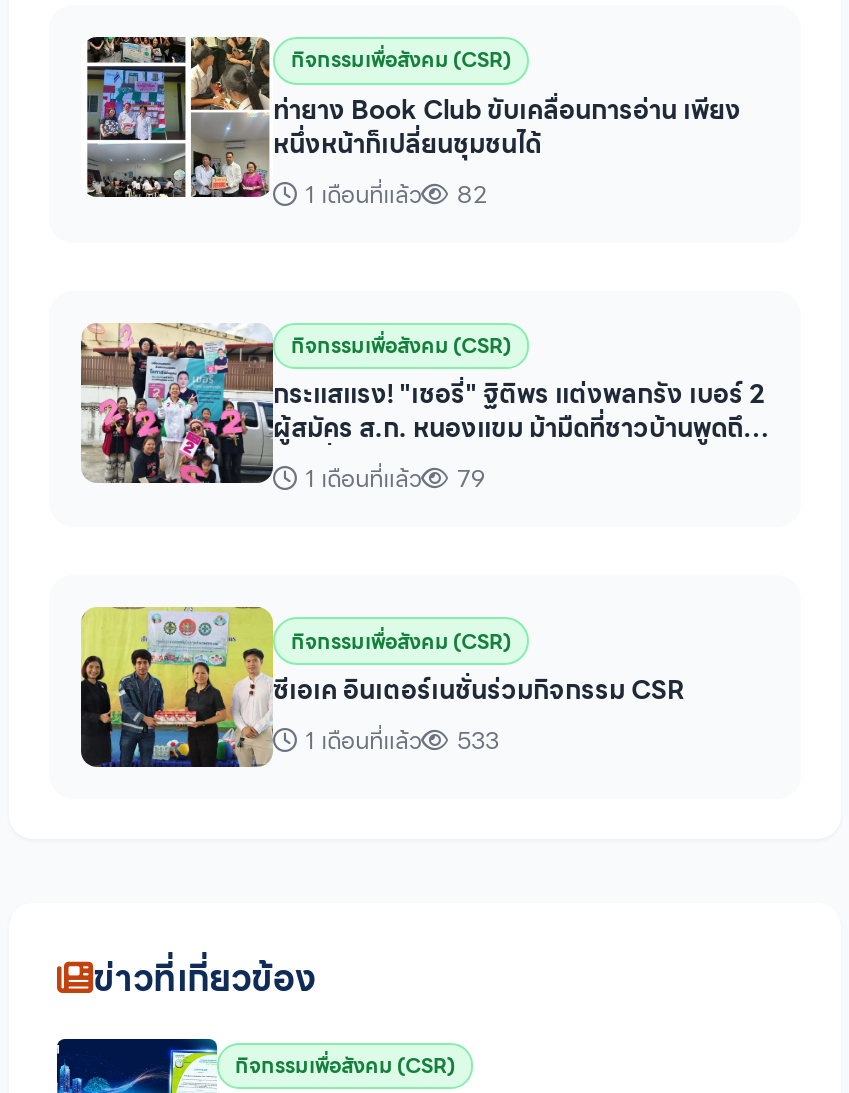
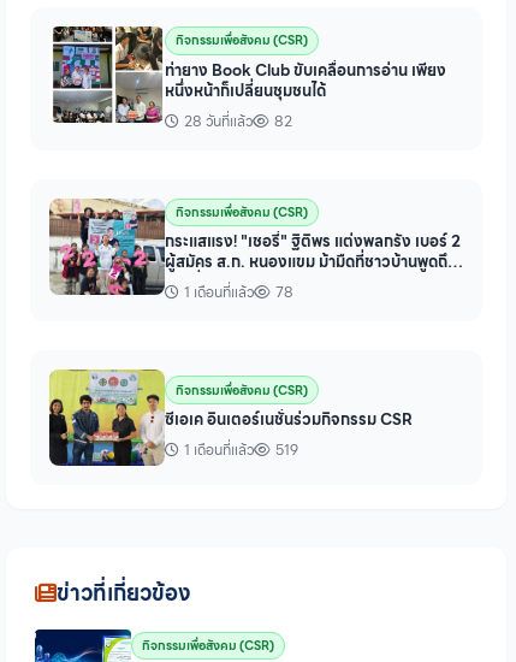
[305,174,421,212] 1 เดือนที่แล้ว -> [184,109,253,132] 28 วันที่แล้ว
[457,459,485,497] 79 -> [275,280,293,303] 78
[305,720,499,758] 1 เดือนที่แล้ว 533 -> [184,438,298,461] 1 เดือนที่แล้ว 519

